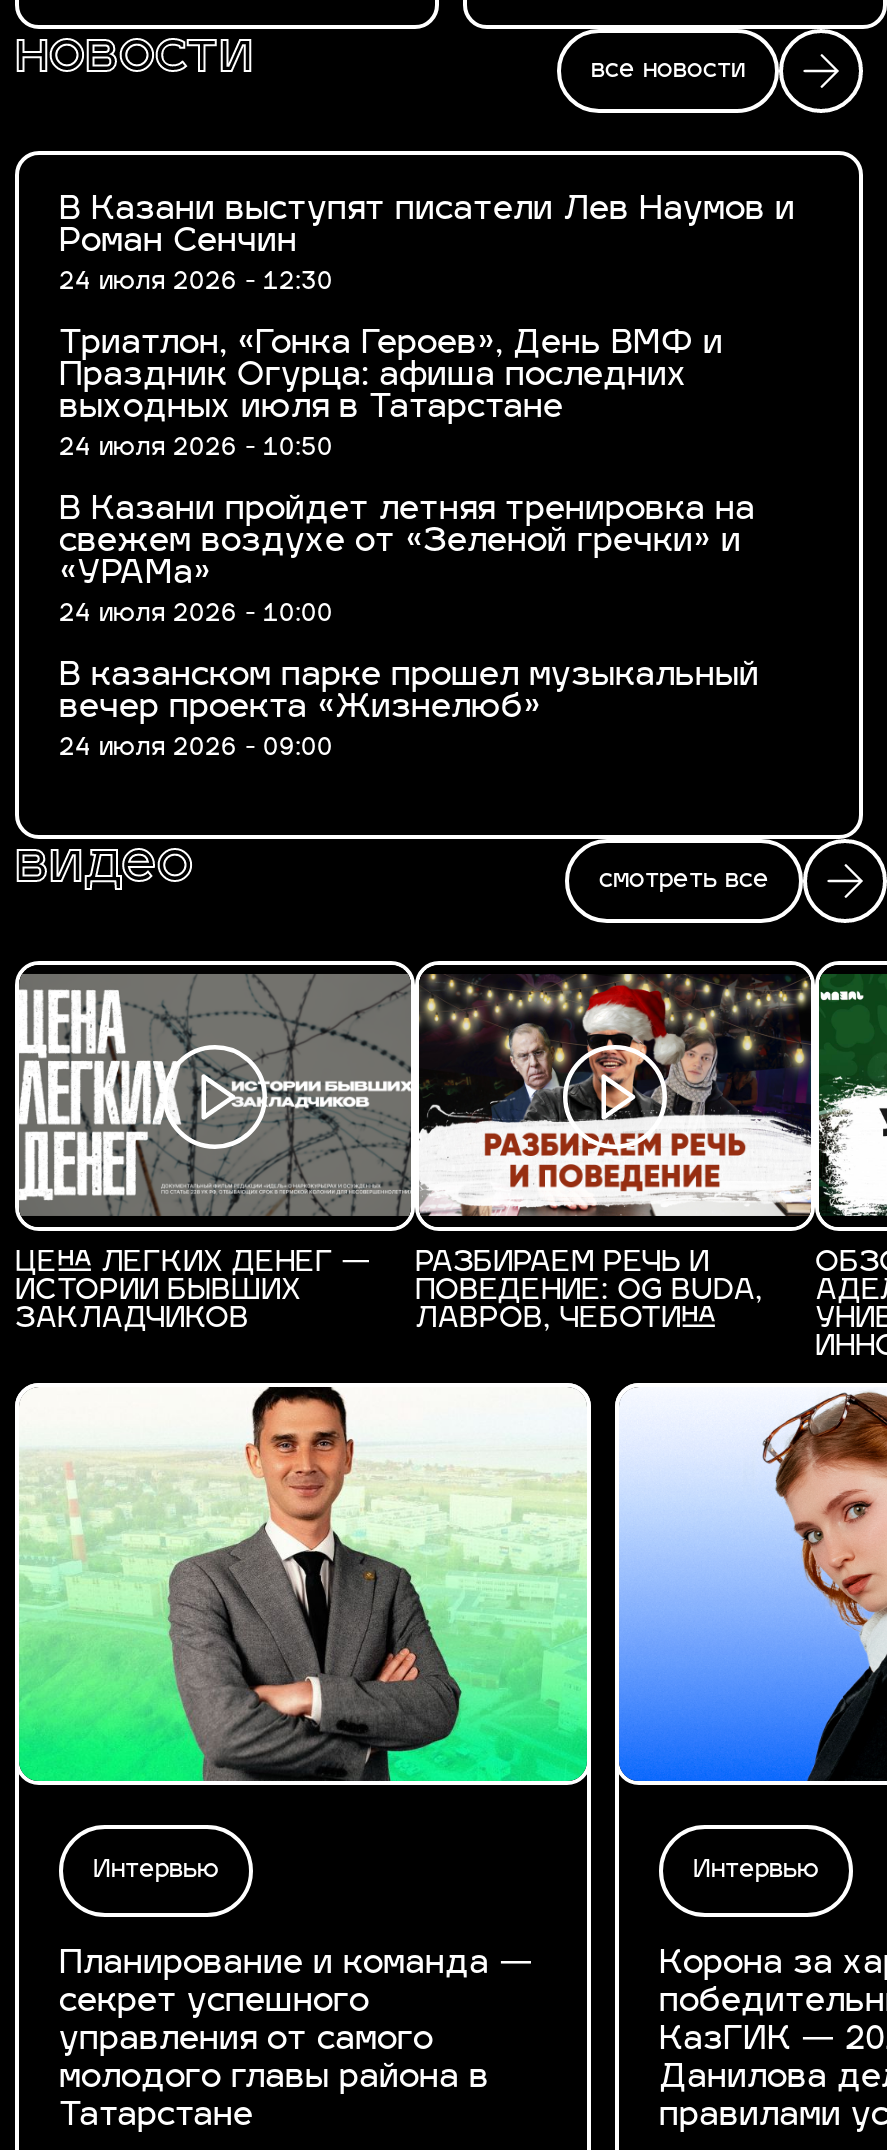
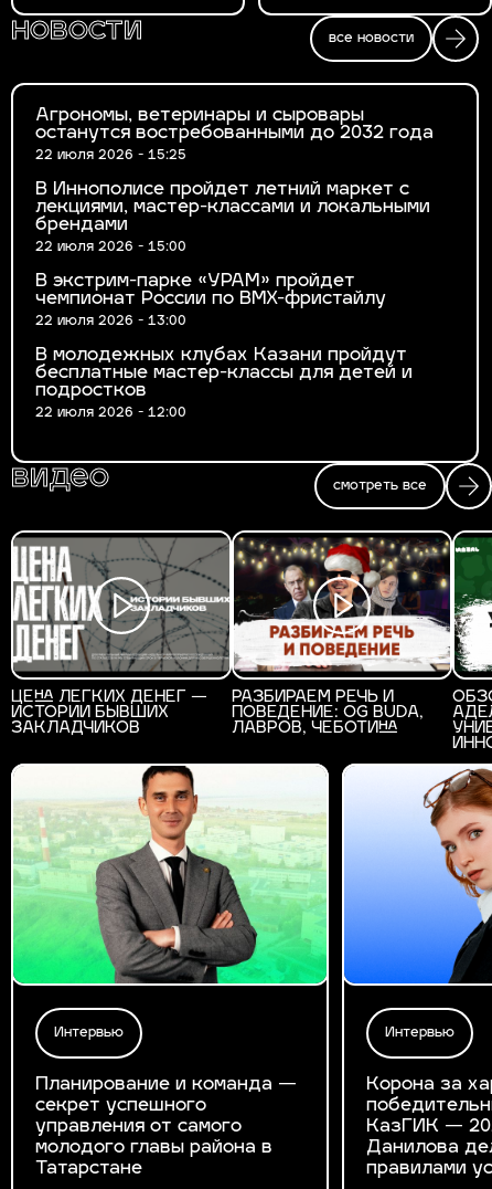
[59,195,795,295] В Казани выступят писатели Лев Наумов и | Роман Сенчин | 24 июля 2026 - 12:30 -> [35,107,434,162] Агрономы, ветеринары и сыровары | останутся востребованными до 2032 года | 22 июля 2026 - 15:25
[59,329,723,461] Триатлон, «Гонка Героев», День ВМФ и | Праздник Огурца: афиша последних | выходных июля в Татарстане | 24 июля 2026 - 10:50 -> [35,181,430,254] В Иннополисе пройдет летний маркет с | лекциями, мастер-классами и локальными | брендами | 22 июля 2026 - 15:00
[59,495,755,627] В Казани пройдет летняя тренировка на | свежем воздухе от «Зеленой гречки» и | «УРАМа» | 24 июля 2026 - 10:00 -> [35,273,386,328] В экстрим-парке «УРАМ» пройдет | чемпионат России по BMX-фристайлу | 22 июля 2026 - 13:00
[59,661,759,761] В казанском парке прошел музыкальный | вечер проекта «Жизнелюб» | 24 июля 2026 - 09:00 -> [35,347,413,420] В молодежных клубах Казани пройдут | бесплатные мастер-классы для детей и | подростков | 22 июля 2026 - 12:00

